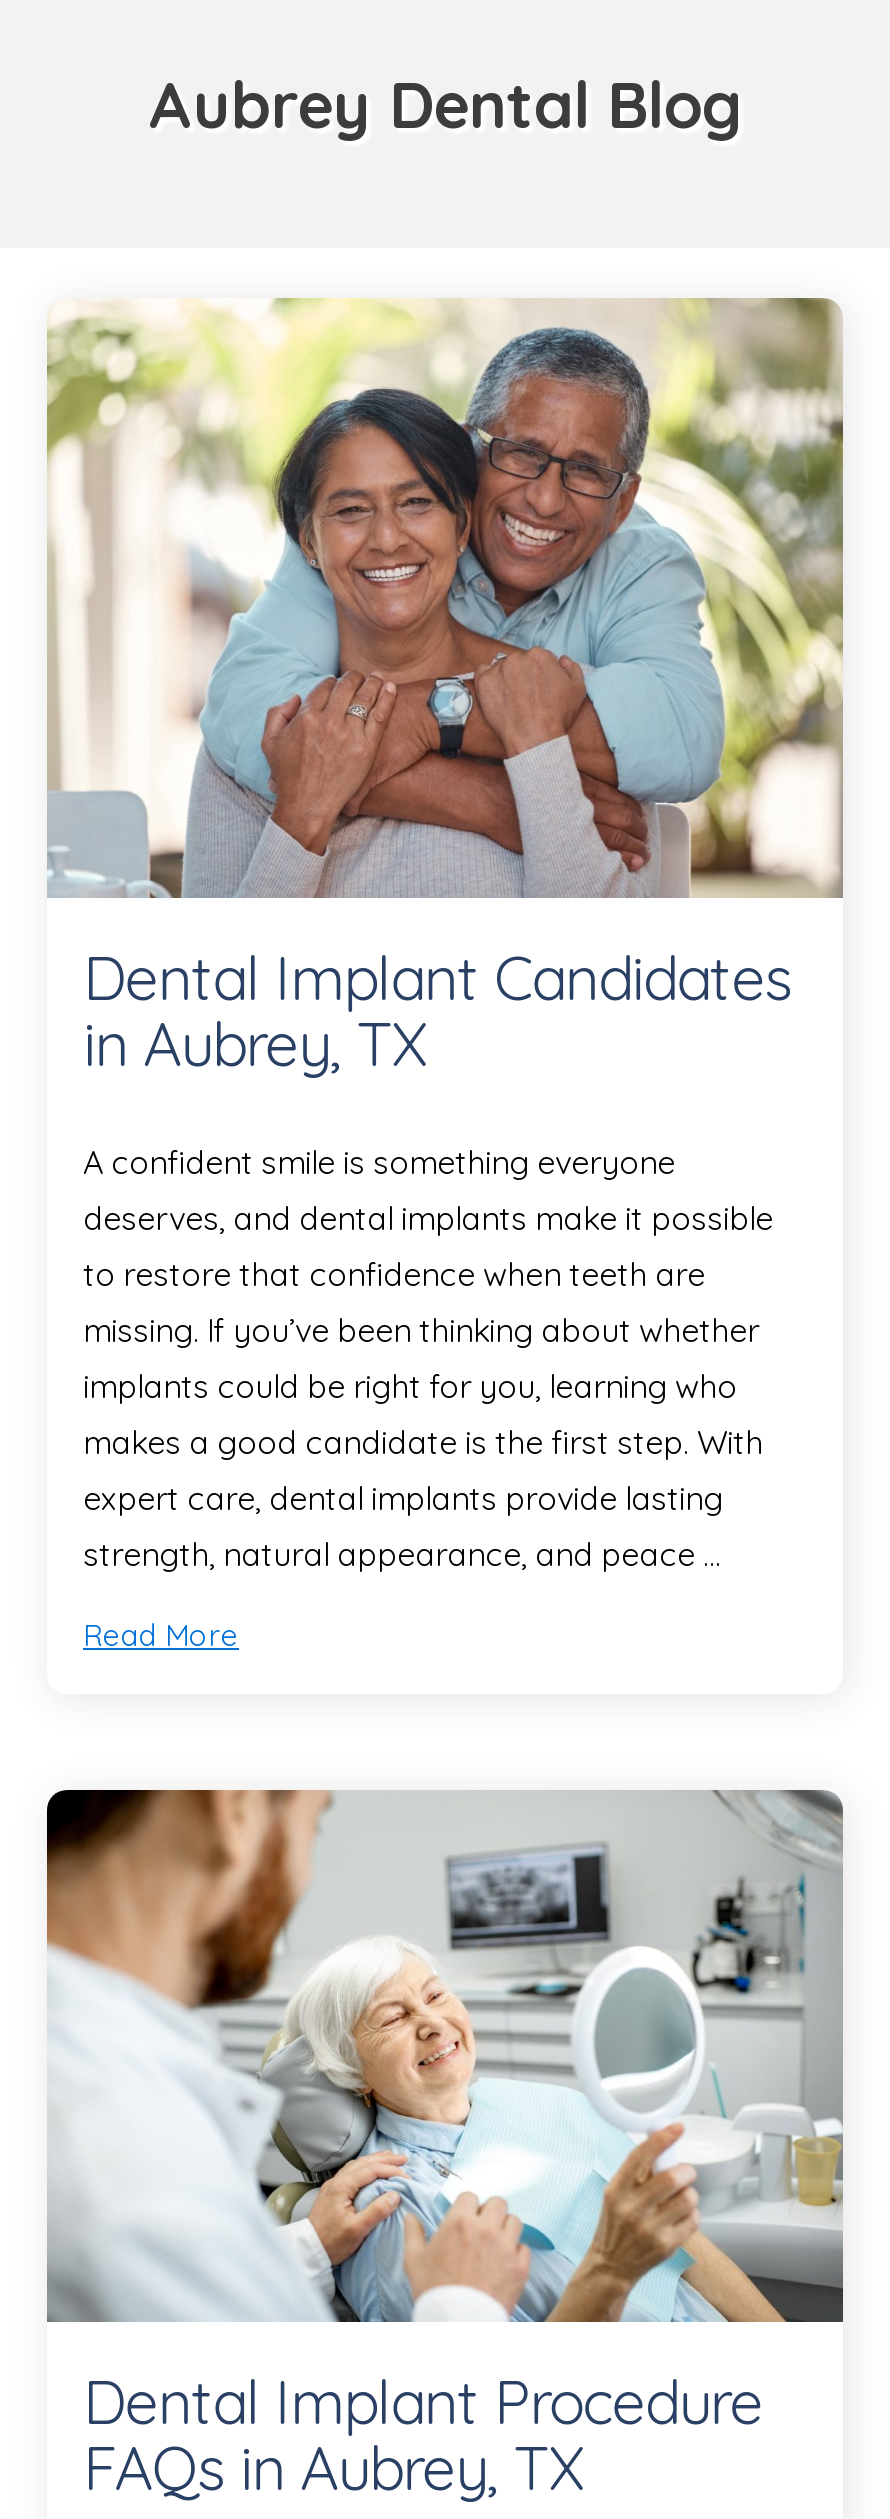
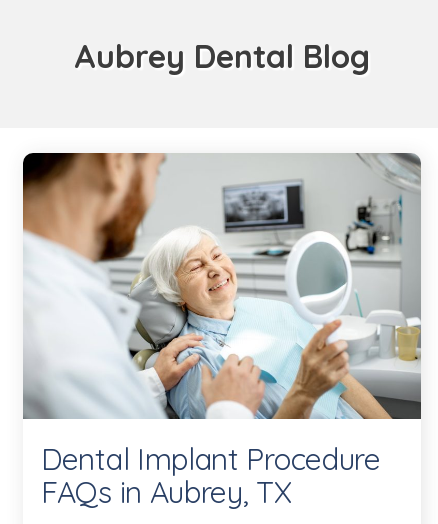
[45,298,845,1655] [image] | Dental Implant Candidates | in Aubrey, TX | A confident smile is something everyone | deserves, and dental implants make it possible | to restore that confidence when teeth are | missing. If you’ve been thinking about whether | implants could be right for you, learning who | makes a good candidate is the first step. With | expert care, dental implants provide lasting | strength, natural appearance, and peace … | Read More -> none

